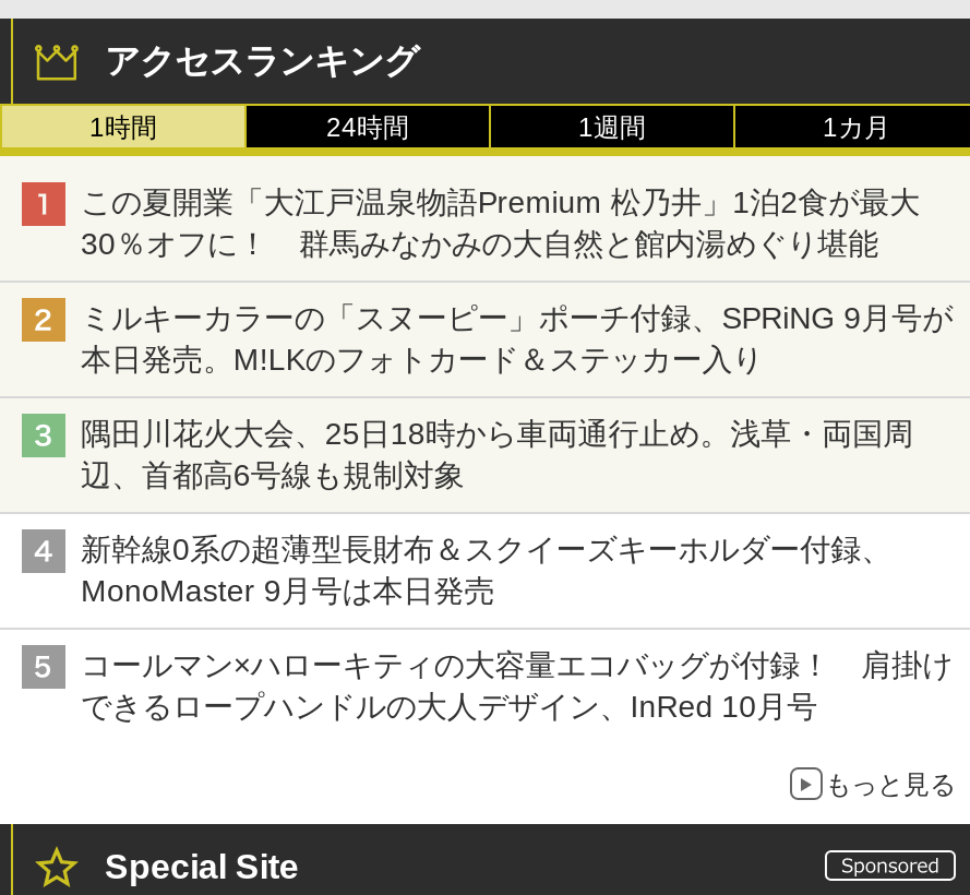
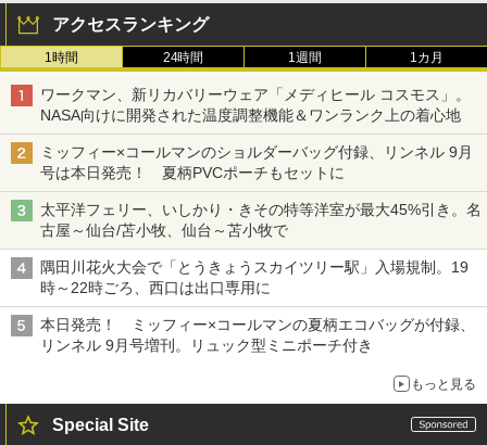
[81,183,920,260] この夏開業「大江戸温泉物語Premium 松乃井」1泊2食が最大 | 30％オフに！ 群馬みなかみの大自然と館内湯めぐり堪能 -> [40,85,470,123] ワークマン、新リカバリーウェア「メディヒール コスモス」。 | NASA向けに開発された温度調整機能＆ワンランク上の着心地
[81,299,953,375] ミルキーカラーの「スヌーピー」ポーチ付録、SPRiNG 9月号が | 本日発売。M!LKのフォトカード＆ステッカー入り -> [40,143,472,181] ミッフィー×コールマンのショルダーバッグ付録、リンネル 9月 | 号は本日発売！ 夏柄PVCポーチもセットに
[81,415,913,491] 隅田川花火大会、25日18時から車両通行止め。浅草・両国周 | 辺、首都高6号線も規制対象 -> [40,200,481,238] 太平洋フェリー、いしかり・きその特等洋室が最大45%引き。名 | 古屋～仙台/苫小牧、仙台～苫小牧で
[81,530,892,607] 新幹線0系の超薄型長財布＆スクイーズキーホルダー付録、 | MonoMaster 9月号は本日発売 -> [40,258,468,296] 隅田川花火大会で「とうきょうスカイツリー駅」入場規制。19 | 時～22時ごろ、西口は出口専用に
[81,646,953,723] コールマン×ハローキティの大容量エコバッグが付録！ 肩掛け | できるロープハンドルの大人デザイン、InRed 10月号 -> [40,315,475,353] 本日発売！ ミッフィー×コールマンの夏柄エコバッグが付録、 | リンネル 9月号増刊。リュック型ミニポーチ付き

